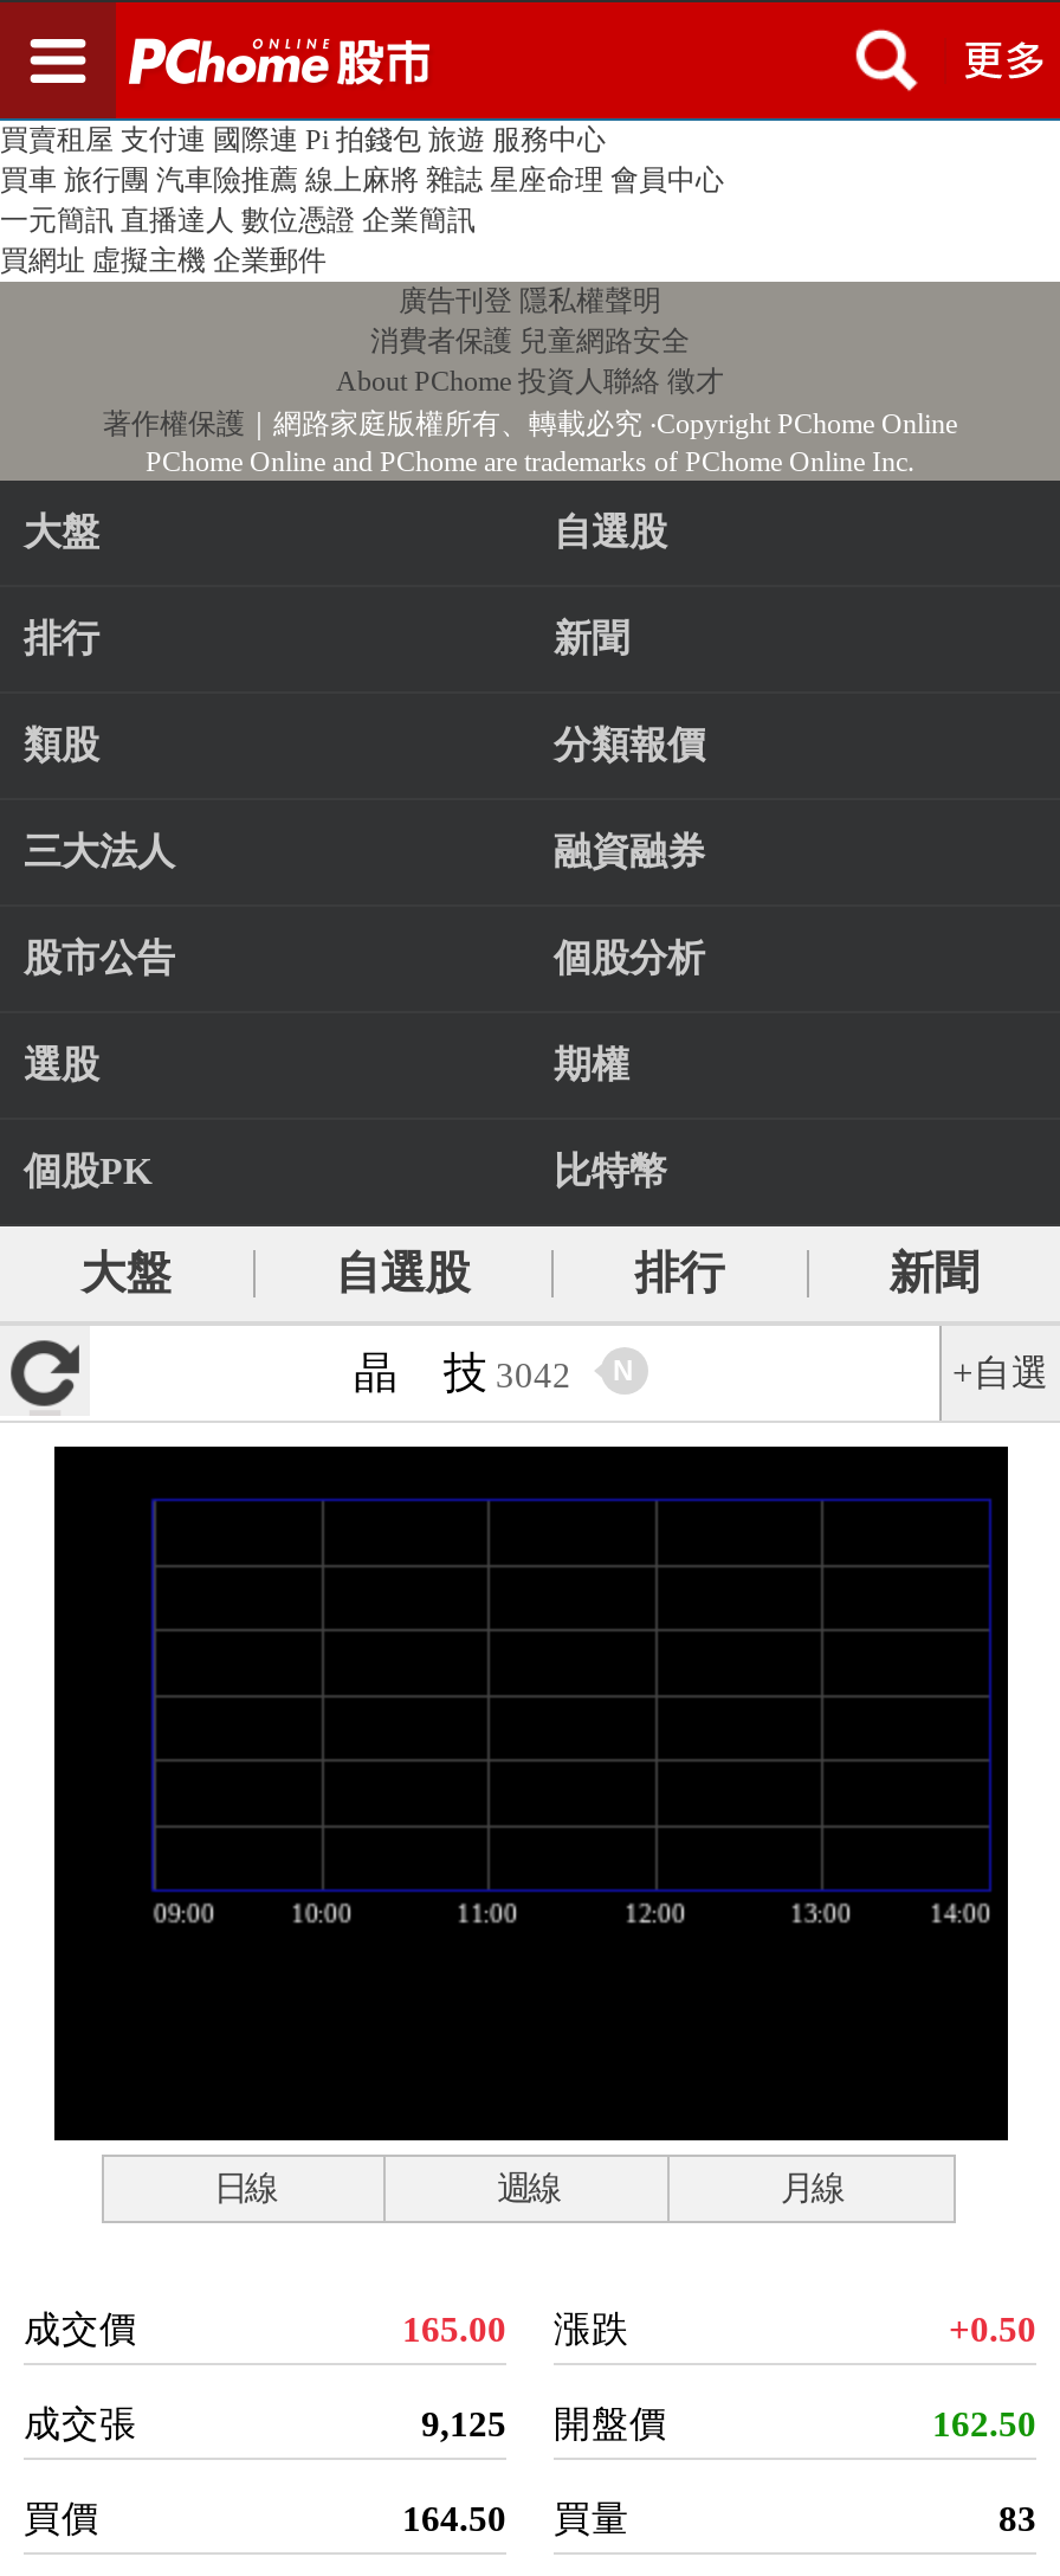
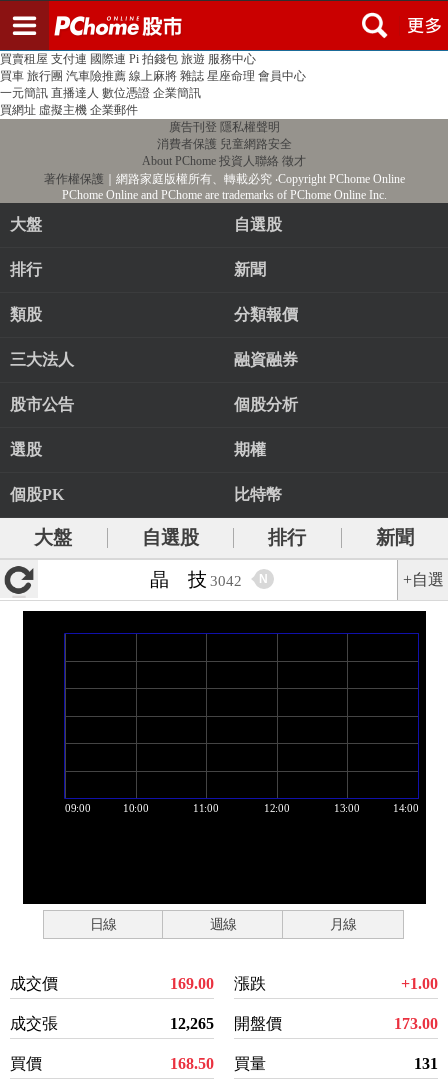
[402,2308,629,2349] 165.00 漲跌 -> [170,975,266,992] 169.00 漲跌
[949,2308,1036,2349] +0.50 -> [401,975,438,992] +1.00
[421,2403,667,2443] 9,125 開盤價 -> [170,1015,282,1032] 12,265 開盤價
[932,2403,1036,2443] 162.50 -> [394,1015,438,1032] 173.00
[402,2498,629,2538] 164.50 買量 -> [170,1055,266,1072] 168.50 買量
[998,2498,1036,2538] 83 -> [414,1055,438,1072] 131

